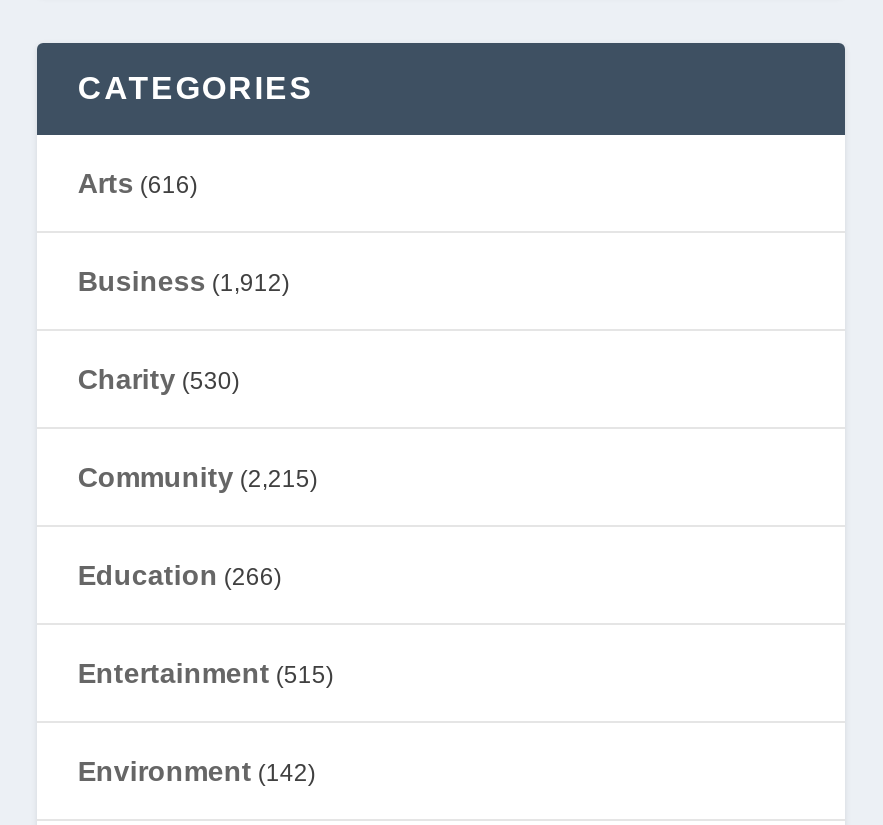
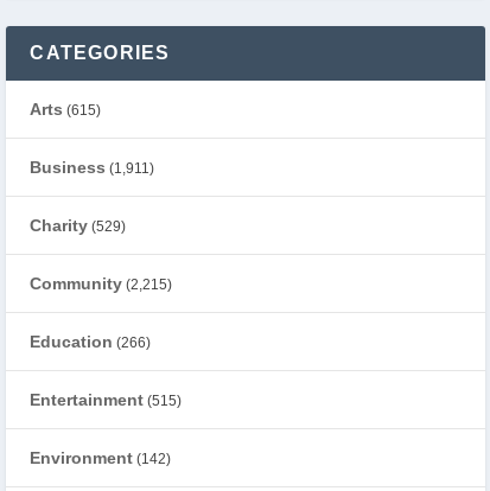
[78,168,198,200] Arts (616) -> [30,100,101,119] Arts (615)
[78,266,290,298] Business (1,912) -> [30,158,155,177] Business (1,911)
[78,364,240,396] Charity (530) -> [30,216,126,235] Charity (529)

